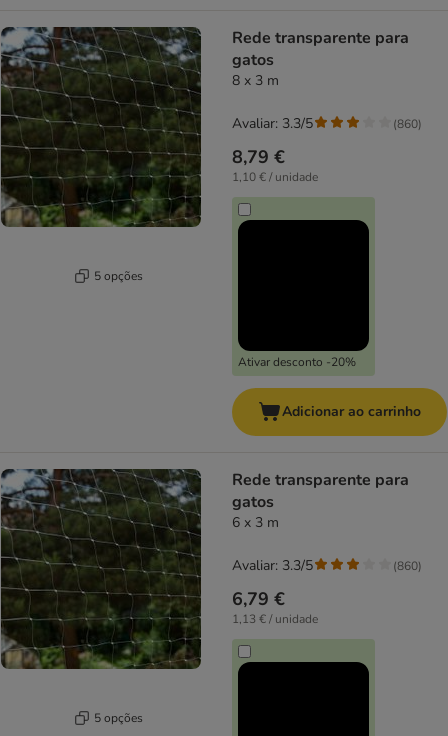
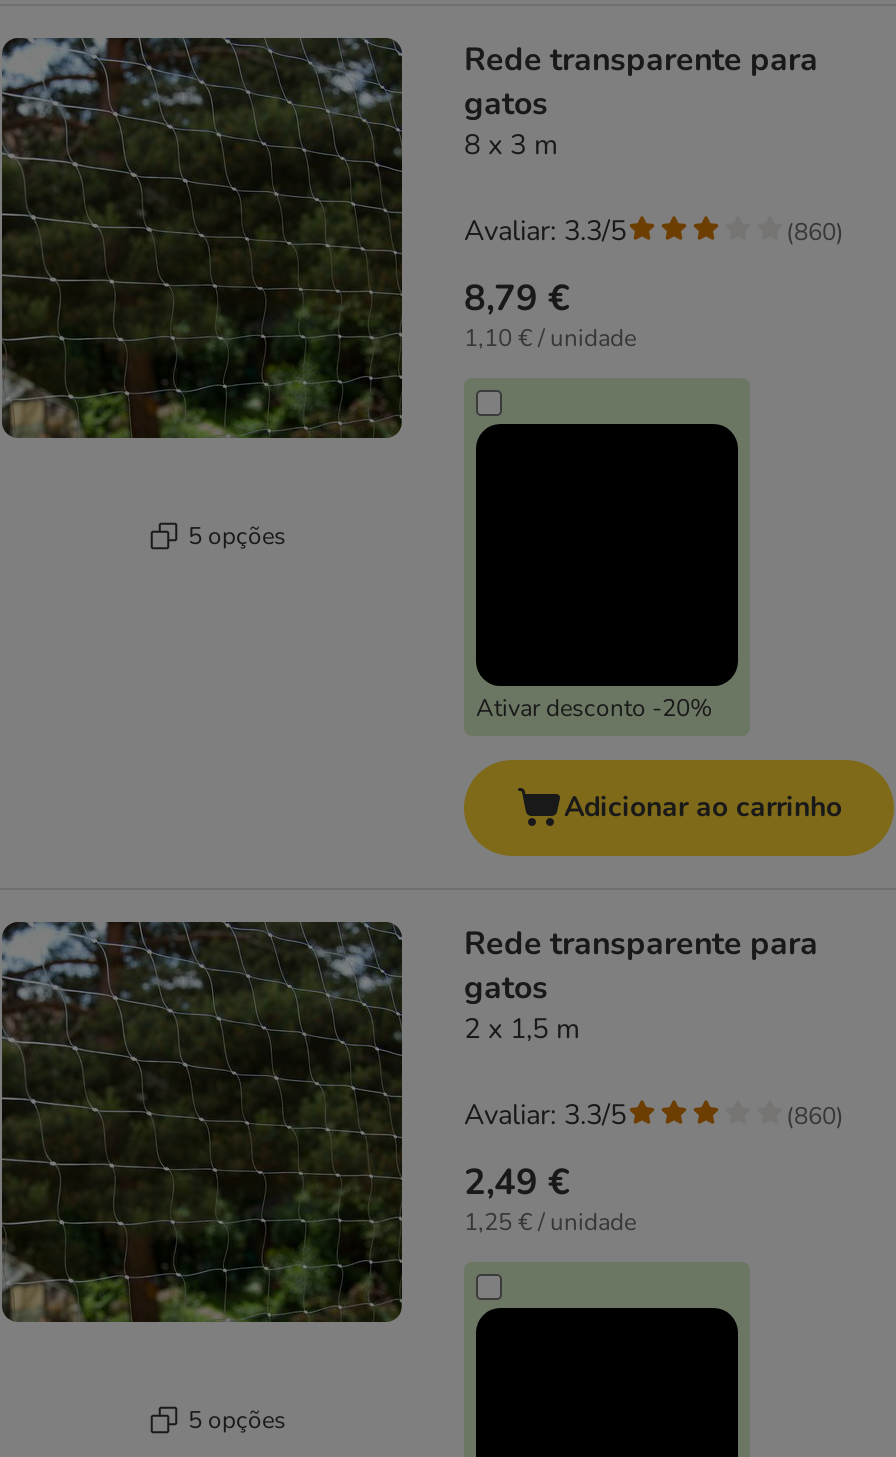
[232,513,279,532] 6 x 3 m -> [464,1010,580,1048] 2 x 1,5 m
[232,587,285,611] 6,79 € -> [464,1158,570,1206] 2,49 €
[232,611,318,627] 1,13 € / unidade -> [464,1206,636,1238] 1,25 € / unidade

